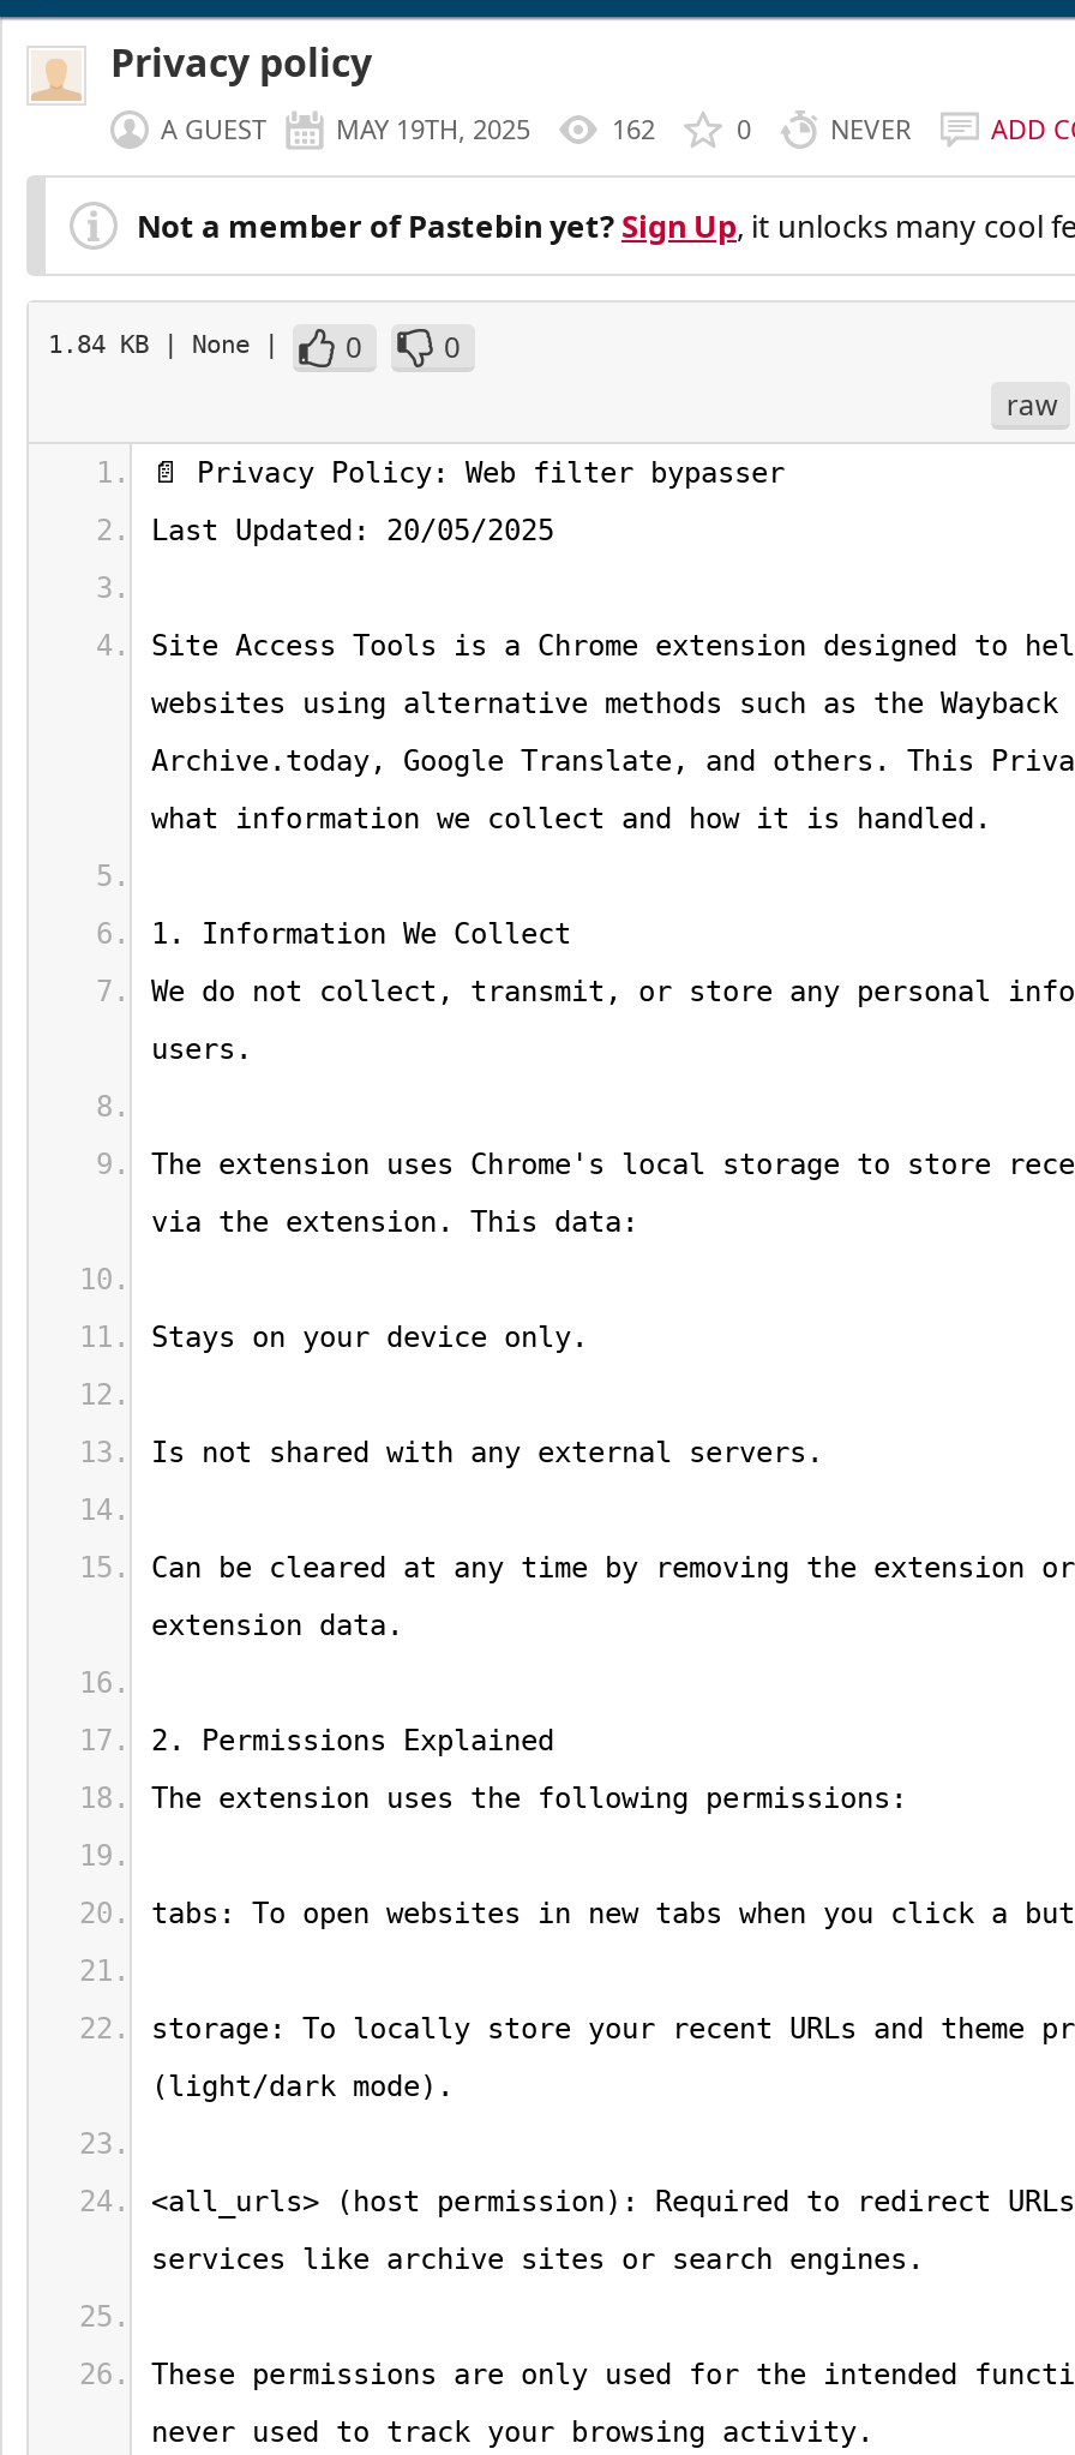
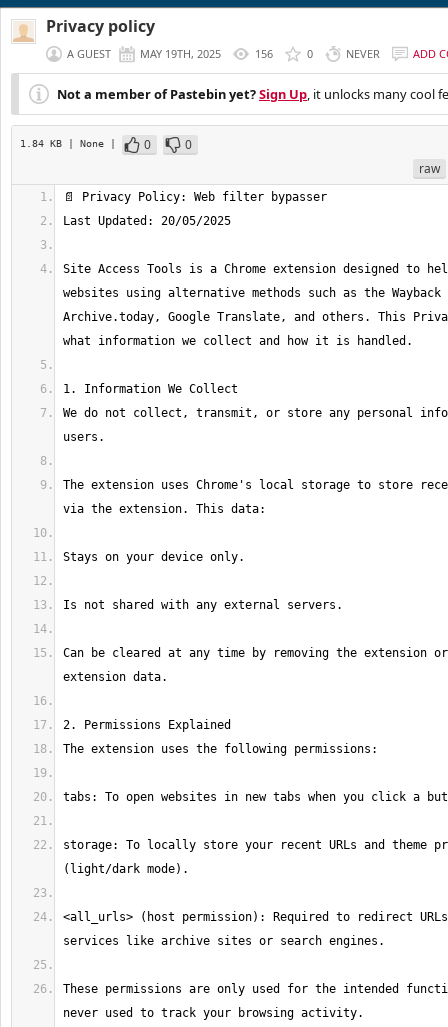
[612,110,655,146] 162 -> [255,46,273,61] 156

